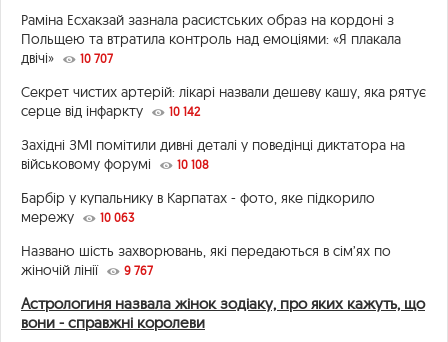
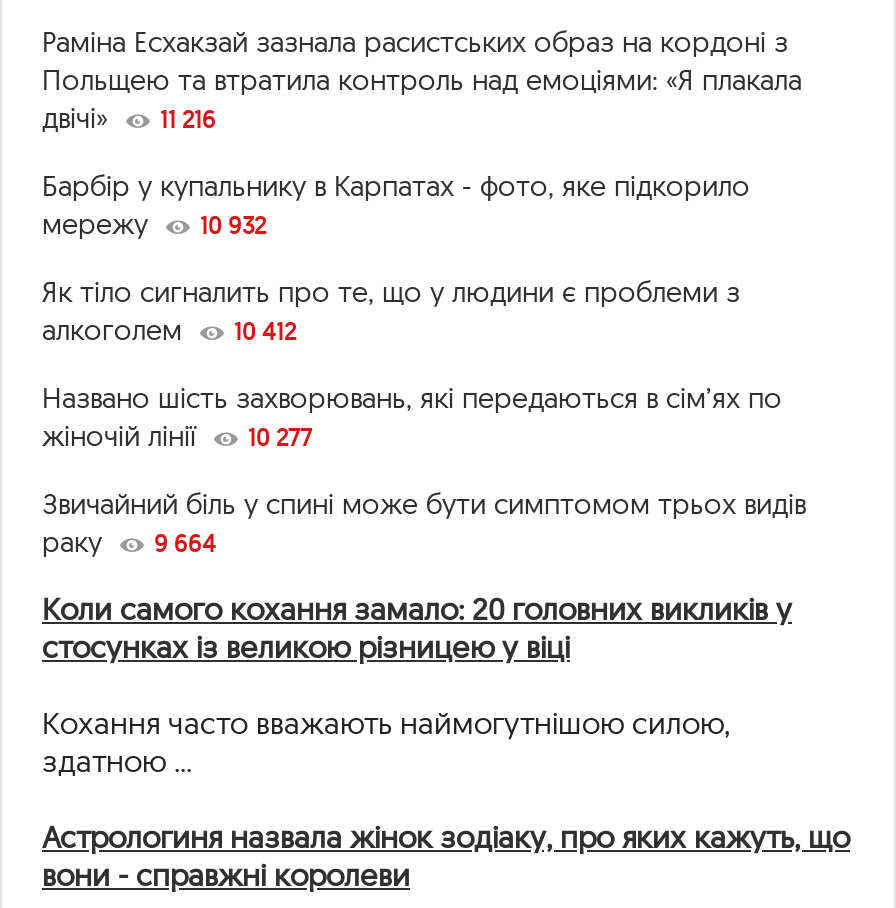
[21,51,426,173] 10 707 | Секрет чистих артерій: лікарі назвали дешеву кашу, яка рятує | серце від інфаркту | 10 142 | Західні ЗМІ помітили дивні деталі у поведінці диктатора на | військовому форумі | 10 108 -> [160,104,216,134] 11 216
moved [21,189,375,226] -> [42,168,750,242]: Барбір у купальнику в Карпатах - фото, яке підкорило | мережу
[100,210,134,225] 10 063 -> [42,210,740,348] 10 932 | Як тіло сигналить про те, що у людини є проблеми з | алкоголем | 10 412
moved [21,242,391,279] -> [42,380,782,454]: Названо шість захворювань, які передаються в сім’ях по | жіночій лінії
[124,263,153,278] 9 767 -> [42,422,806,780] 10 277 | Звичайний біль у спині може бути симптомом трьох видів | раку | 9 664 | Коли самого кохання замало: 20 головних викликів у | стосунках із великою різницею у віці | Кохання часто вважають наймогутнішою силою, | здатною ...

